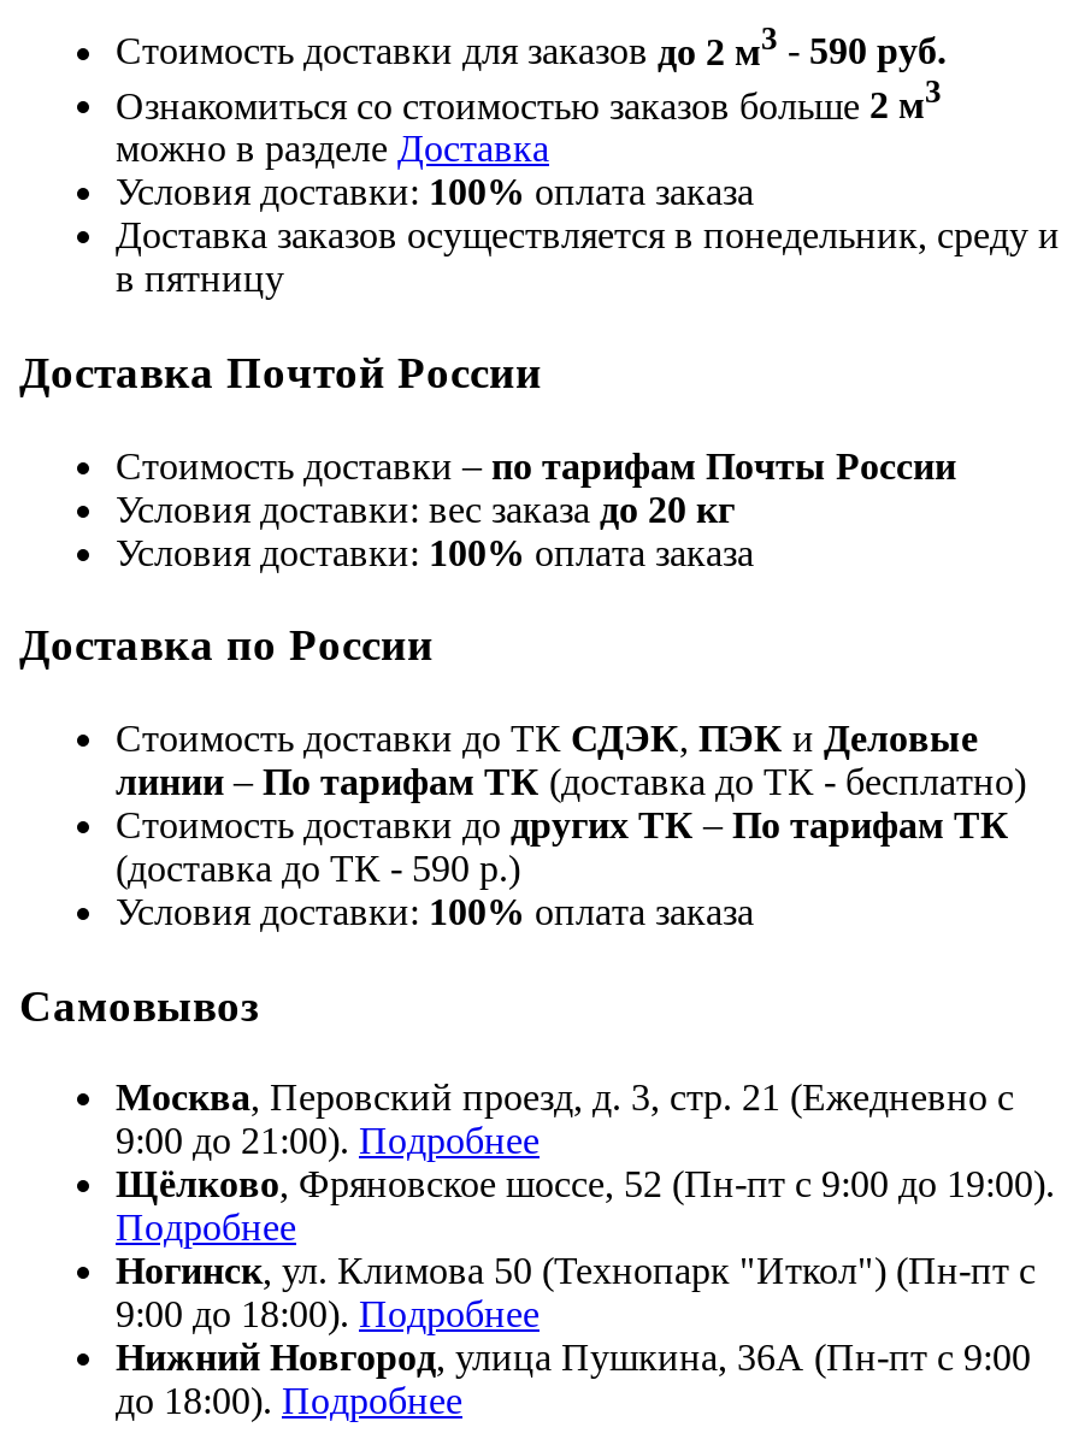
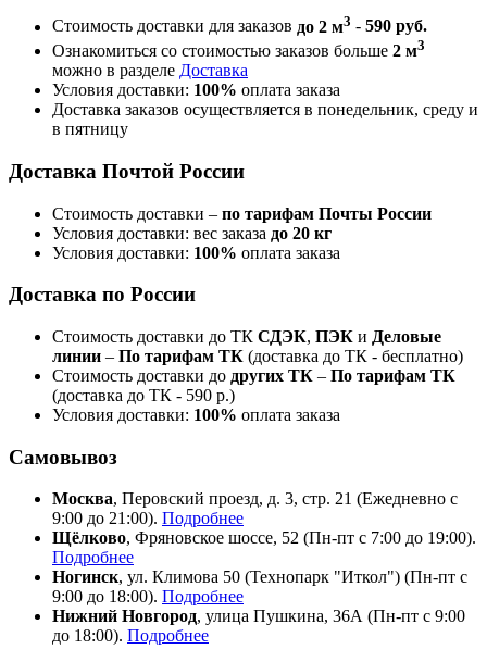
[116,1164,1055,1205] Щёлково, Фряновское шоссе, 52 (Пн-пт с 9:00 до 19:00). -> [52,529,476,547] Щёлково, Фряновское шоссе, 52 (Пн-пт с 7:00 до 19:00).

